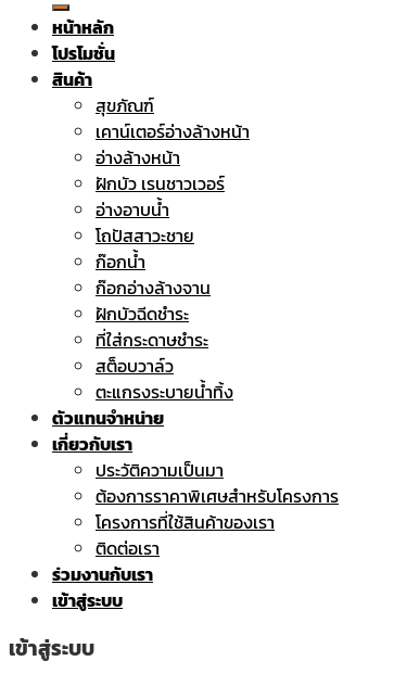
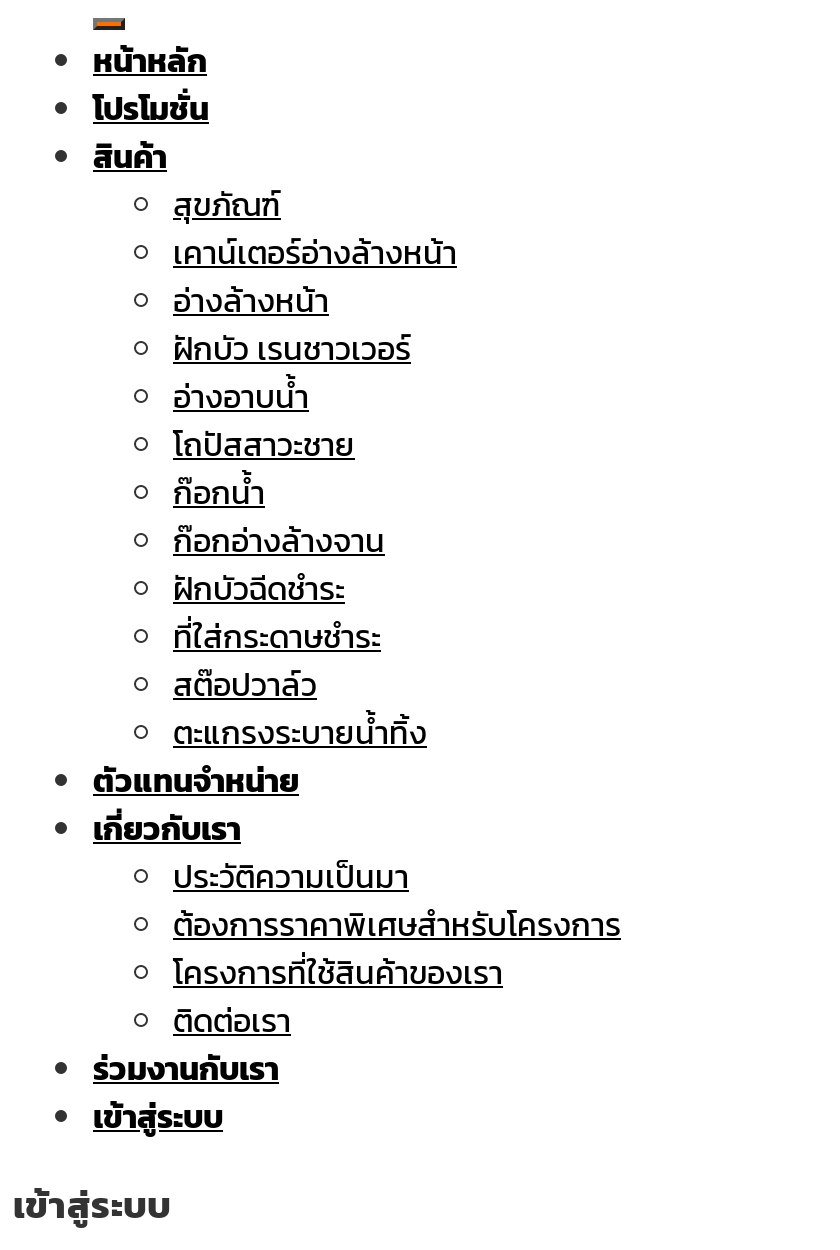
[96,353,174,379] สต็อบวาล์ว -> [173,660,317,708] สต๊อปวาล์ว

